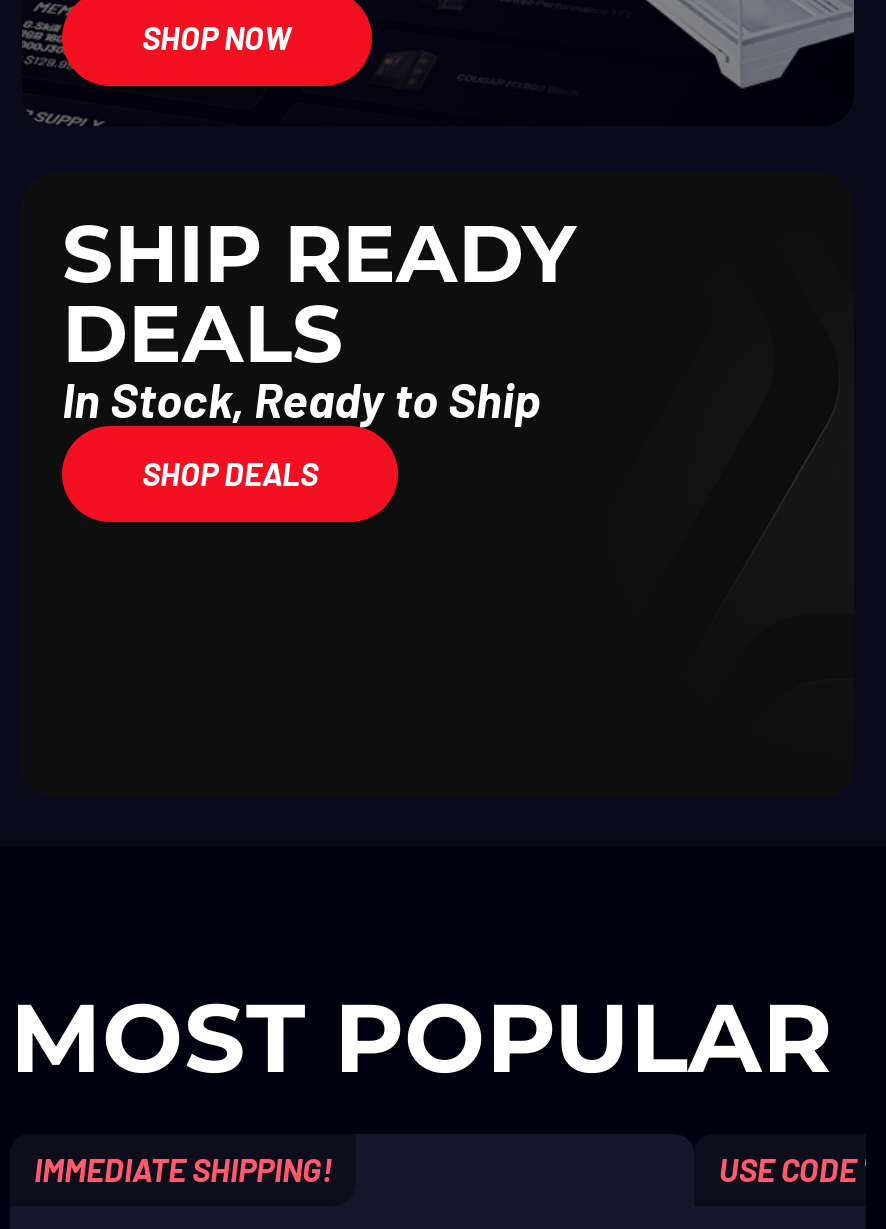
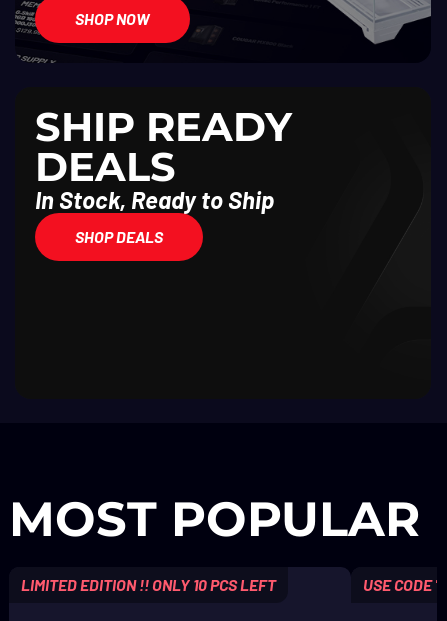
[34,1150,332,1188] IMMEDIATE SHIPPING! -> [21,575,276,594] LIMITED EDITION !! ONLY 10 PCS LEFT

